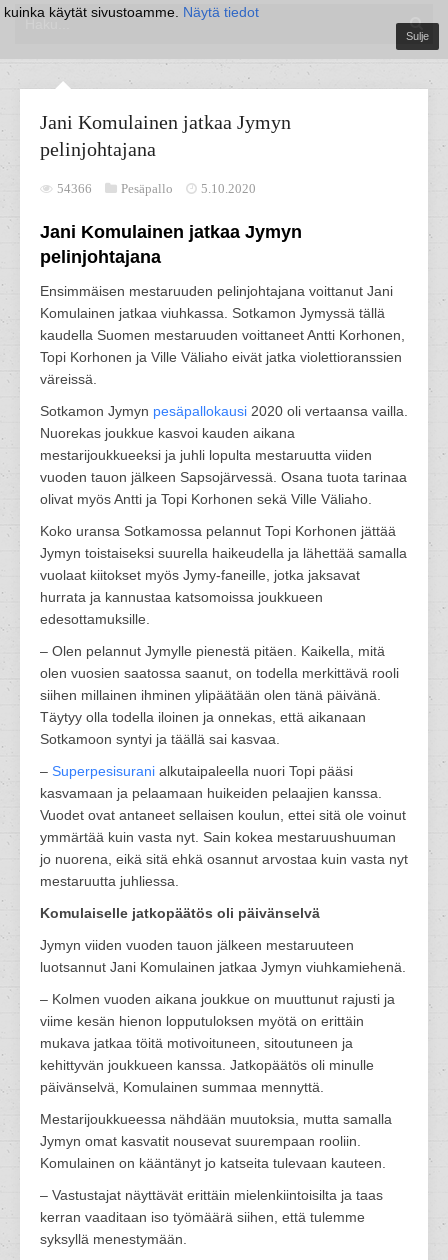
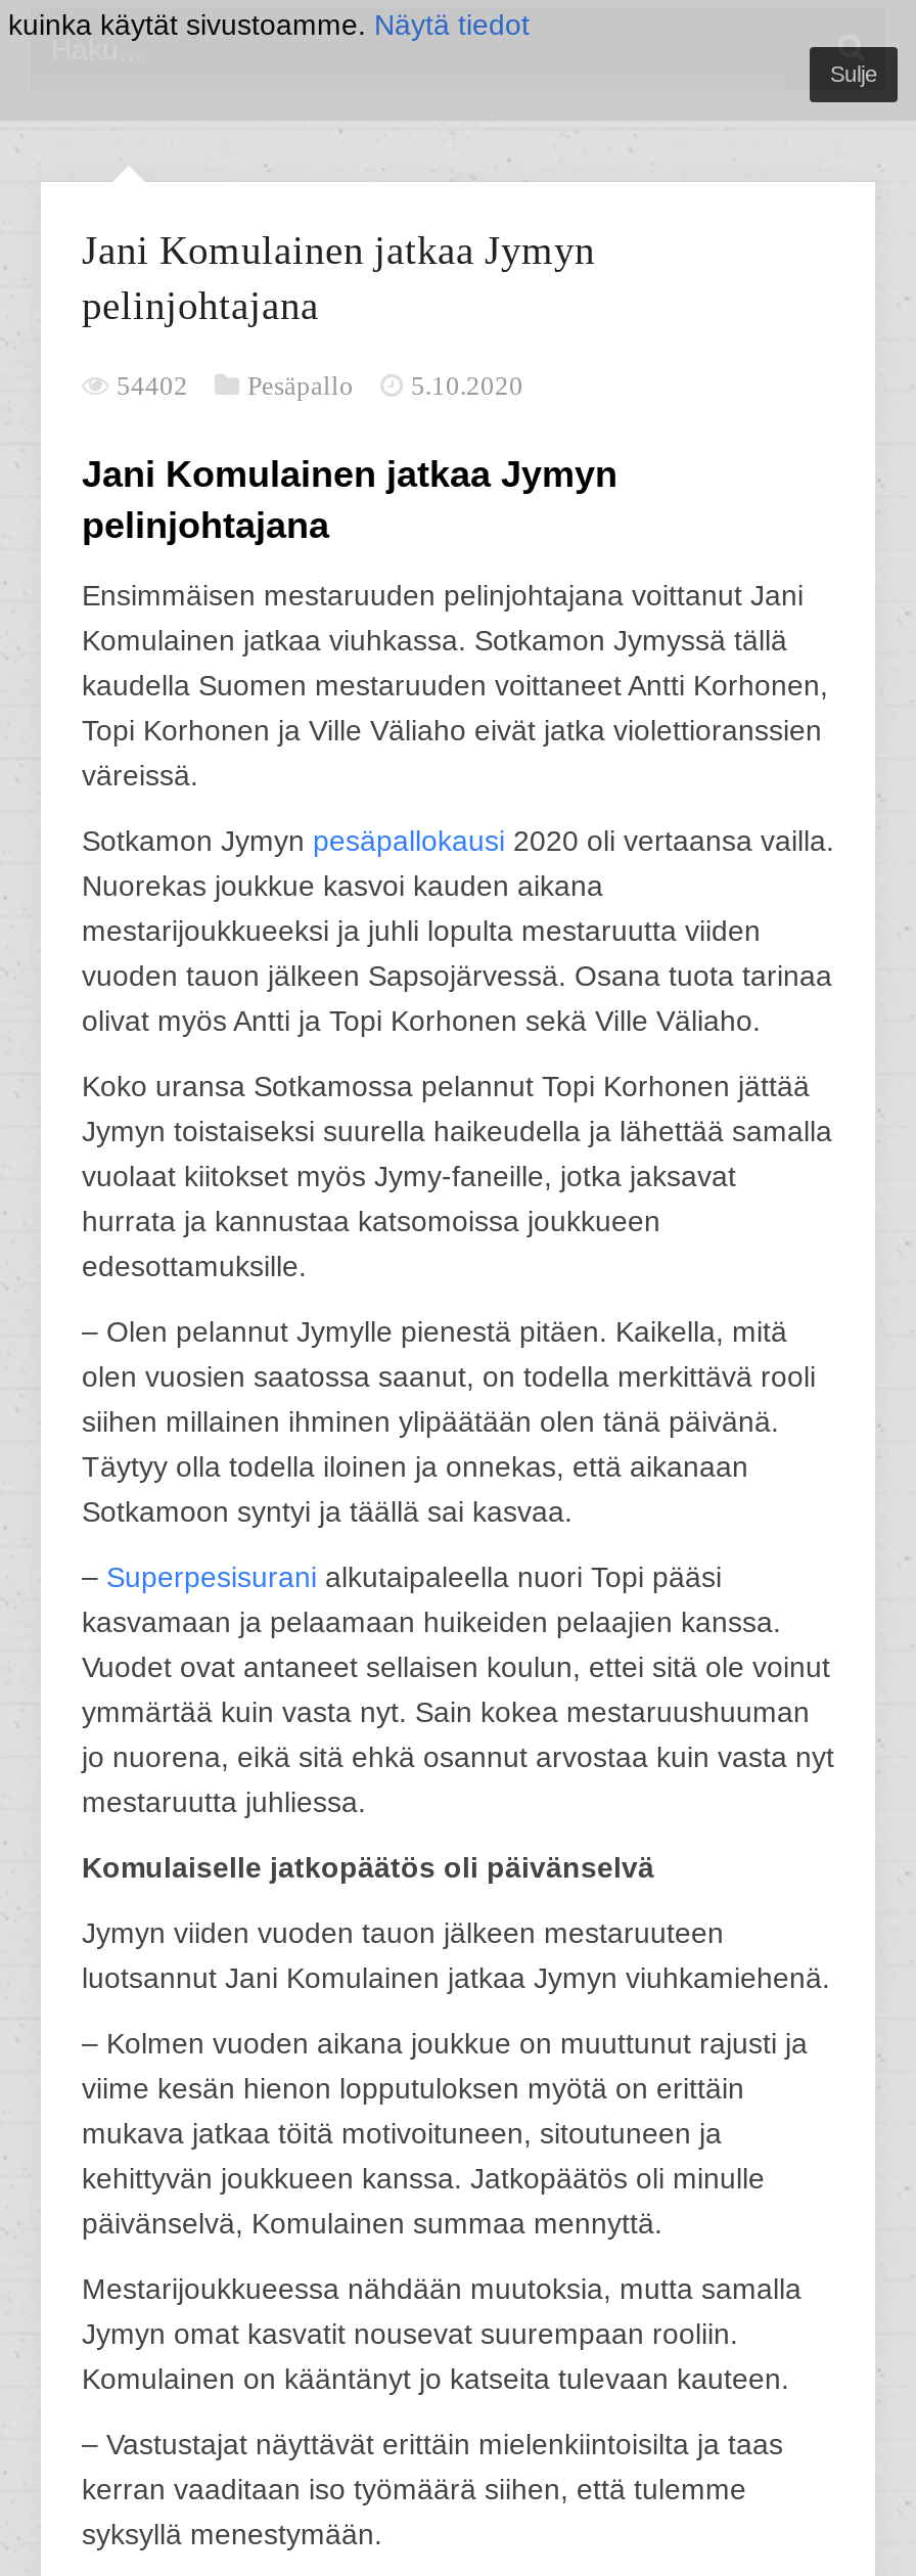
[57,181,256,196] 54366 Pesäpallo 5.10.2020 -> [117,370,523,401] 54402 Pesäpallo 5.10.2020

